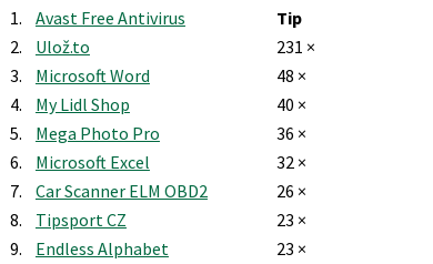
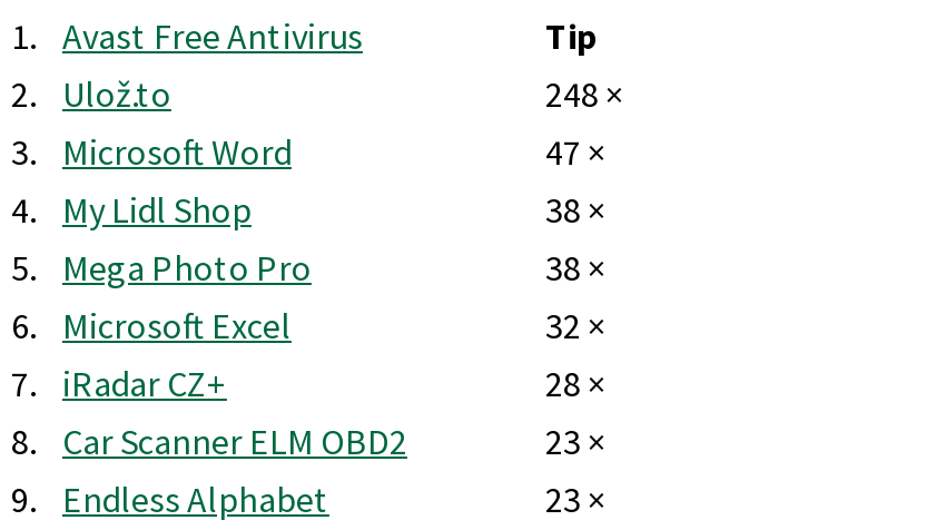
[276,35,315,57] 231 × -> [545,70,623,115] 248 ×
[276,64,306,86] 48 × -> [545,128,605,173] 47 ×
[276,93,306,115] 40 × -> [545,186,605,231] 38 ×
[276,122,306,144] 36 × -> [545,244,605,289] 38 ×
[10,179,306,230] 7. Car Scanner ELM OBD2 | 26 × | 8. Tipsport CZ -> [11,360,605,462] 7. iRadar CZ+ | 28 × | 8. Car Scanner ELM OBD2

